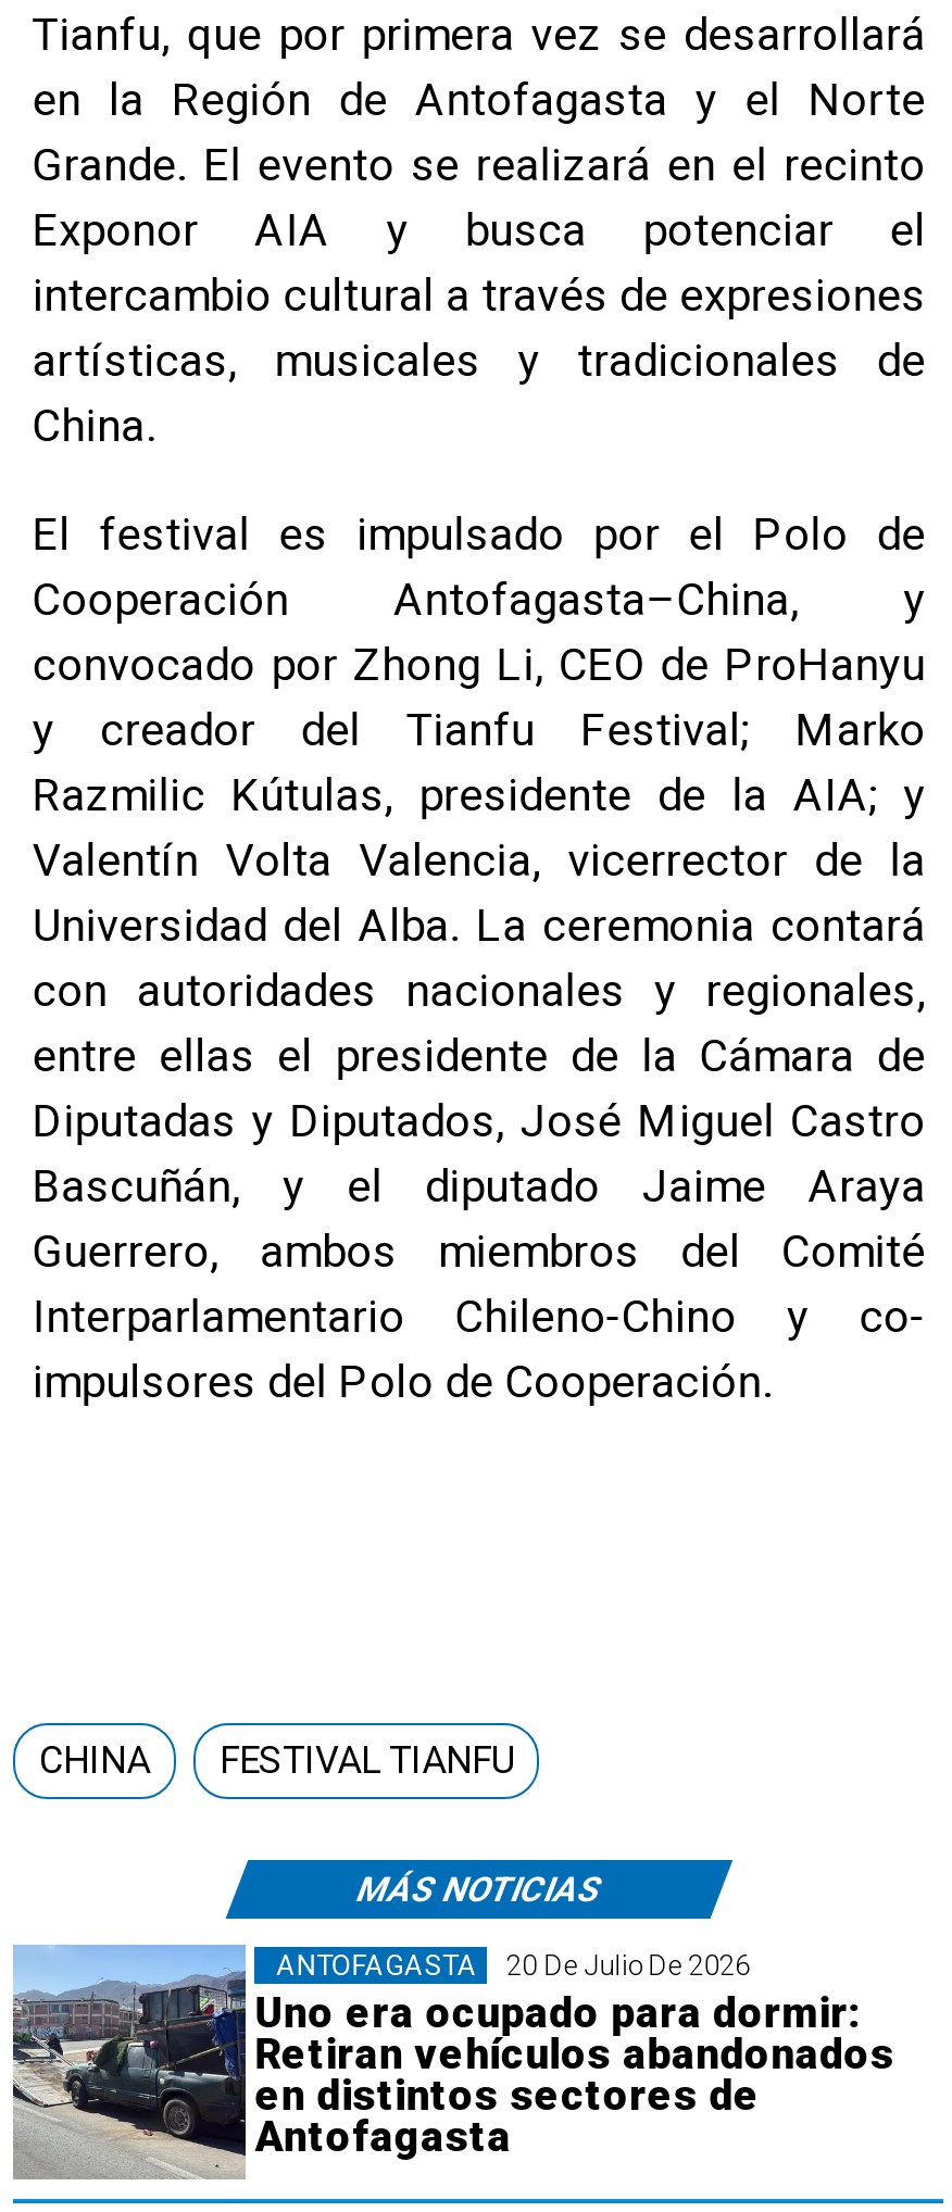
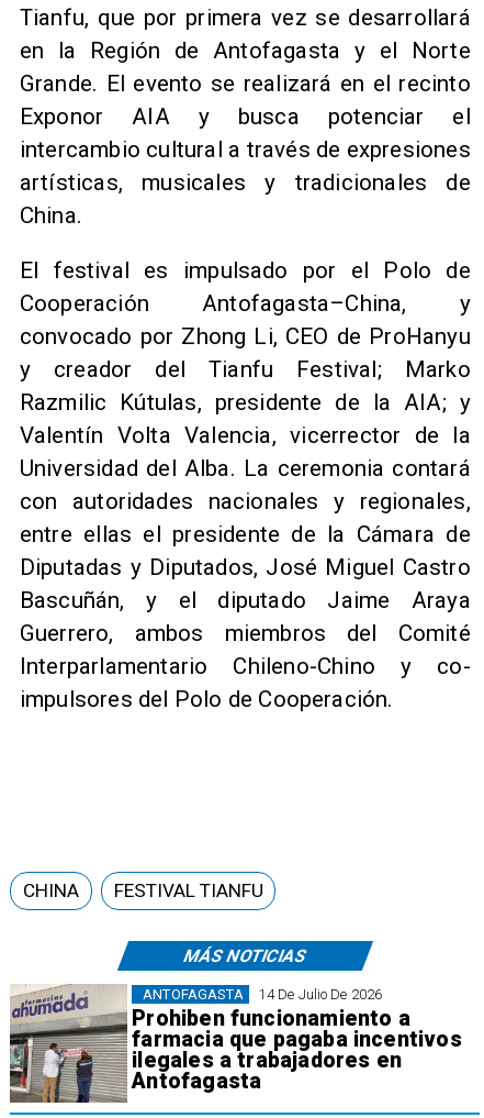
[11,1945,894,2179] [image] | 20 De Julio De 2026 | Uno era ocupado para dormir: | Retiran vehículos abandonados | en distintos sectores de -> [10,984,462,1103] [image] | 14 De Julio De 2026 | Prohiben funcionamiento a | farmacia que pagaba incentivos | ilegales a trabajadores en

